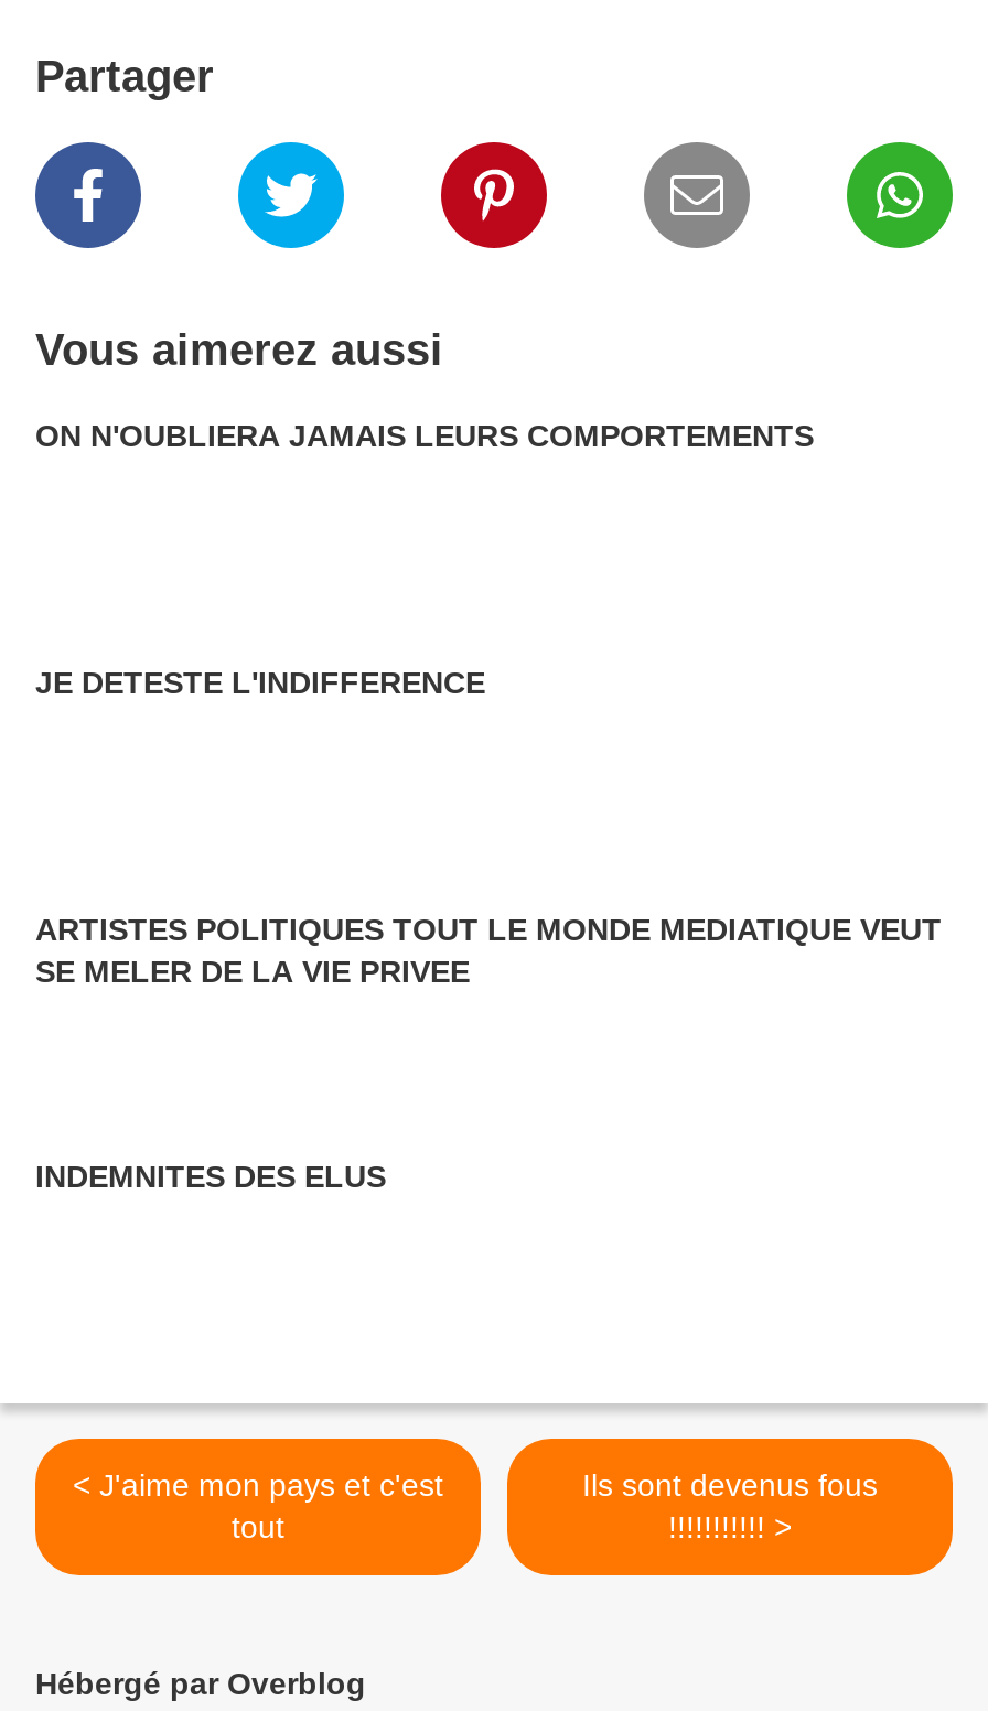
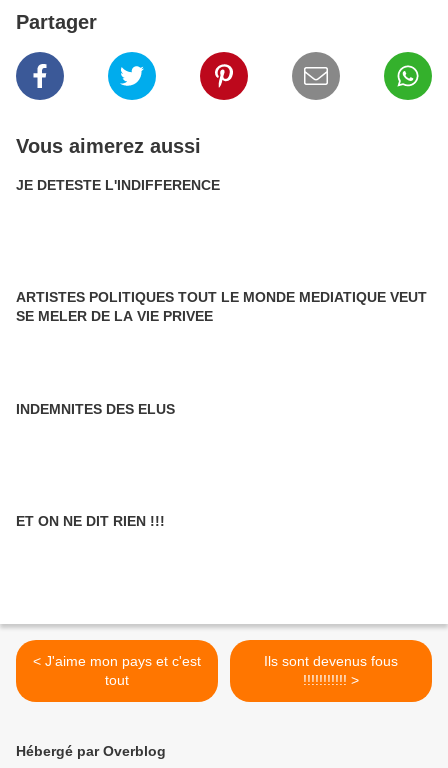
[35,418,814,453] ON N'OUBLIERA JAMAIS LEURS COMPORTEMENTS -> none
moved [35,665,942,1194] -> [16,177,427,417]: JE DETESTE L'INDIFFERENCE | ARTISTES POLITIQUES TOUT LE MONDE MEDIATIQUE VEUT | SE MELER DE LA VIE PRIVEE | INDEMNITES DES ELUS
none -> [16,513,165,529] ET ON NE DIT RIEN !!!

